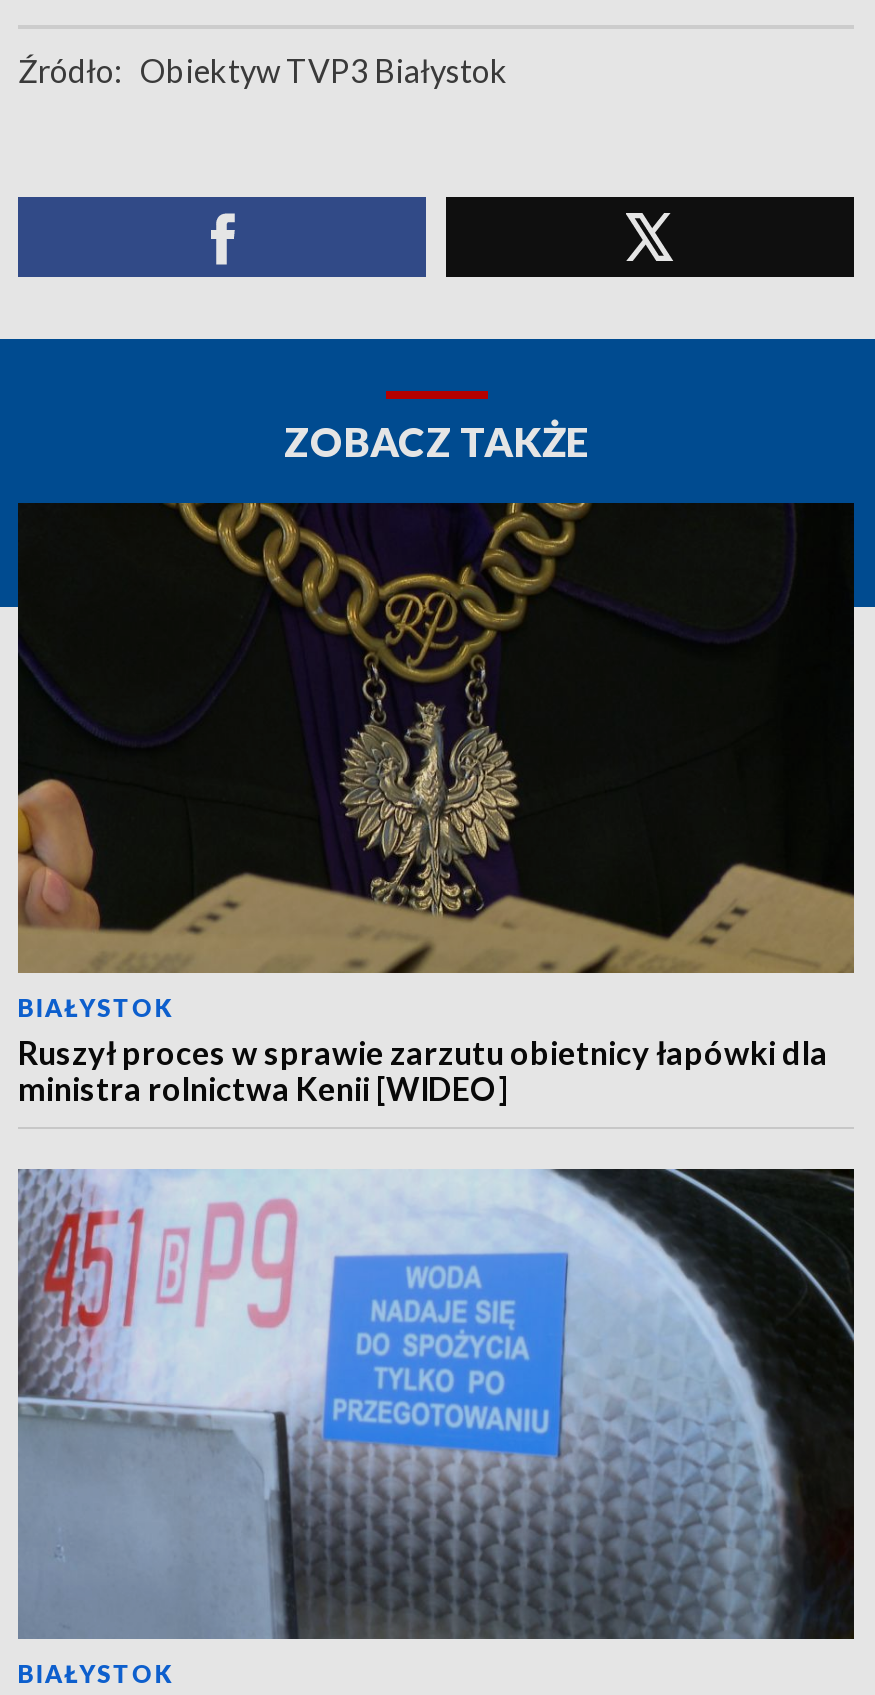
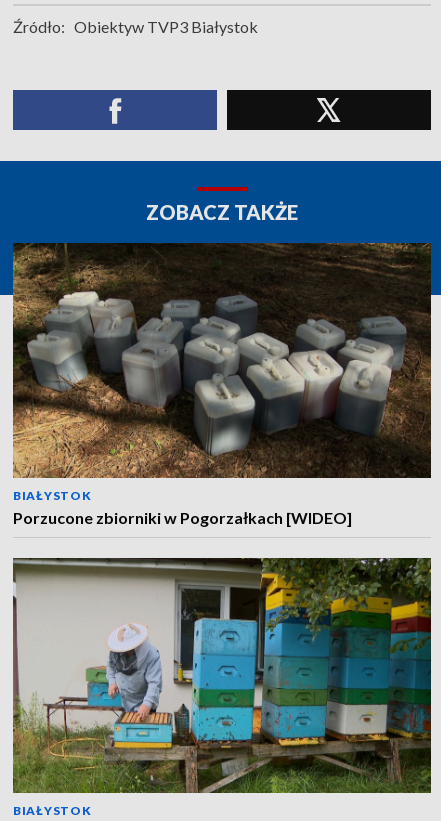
[16,501,856,1107] [image] | Ruszył proces w sprawie zarzutu obietnicy łapówki dla | ministra rolnictwa Kenii [WIDEO] -> [12,242,432,527] [image] | Porzucone zbiorniki w Pogorzałkach [WIDEO]
[18,1167,854,1641] [image] -> [12,557,432,794] [image]

